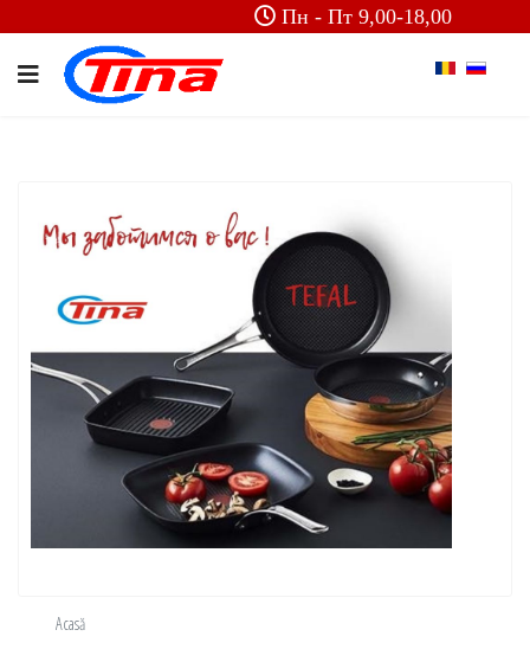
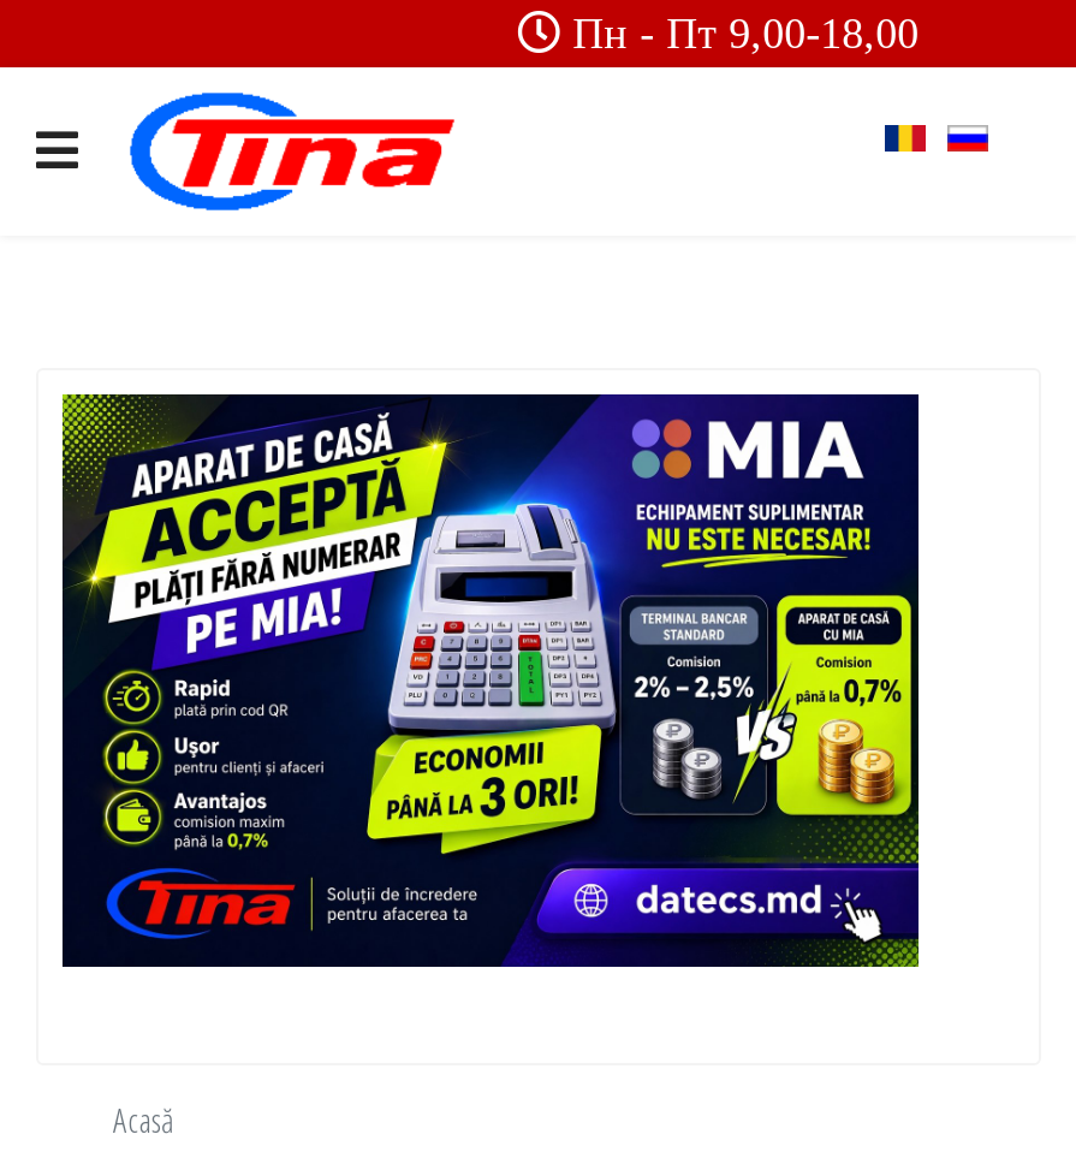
[31,211,453,548] [image] -> [60,392,921,967] [image]

